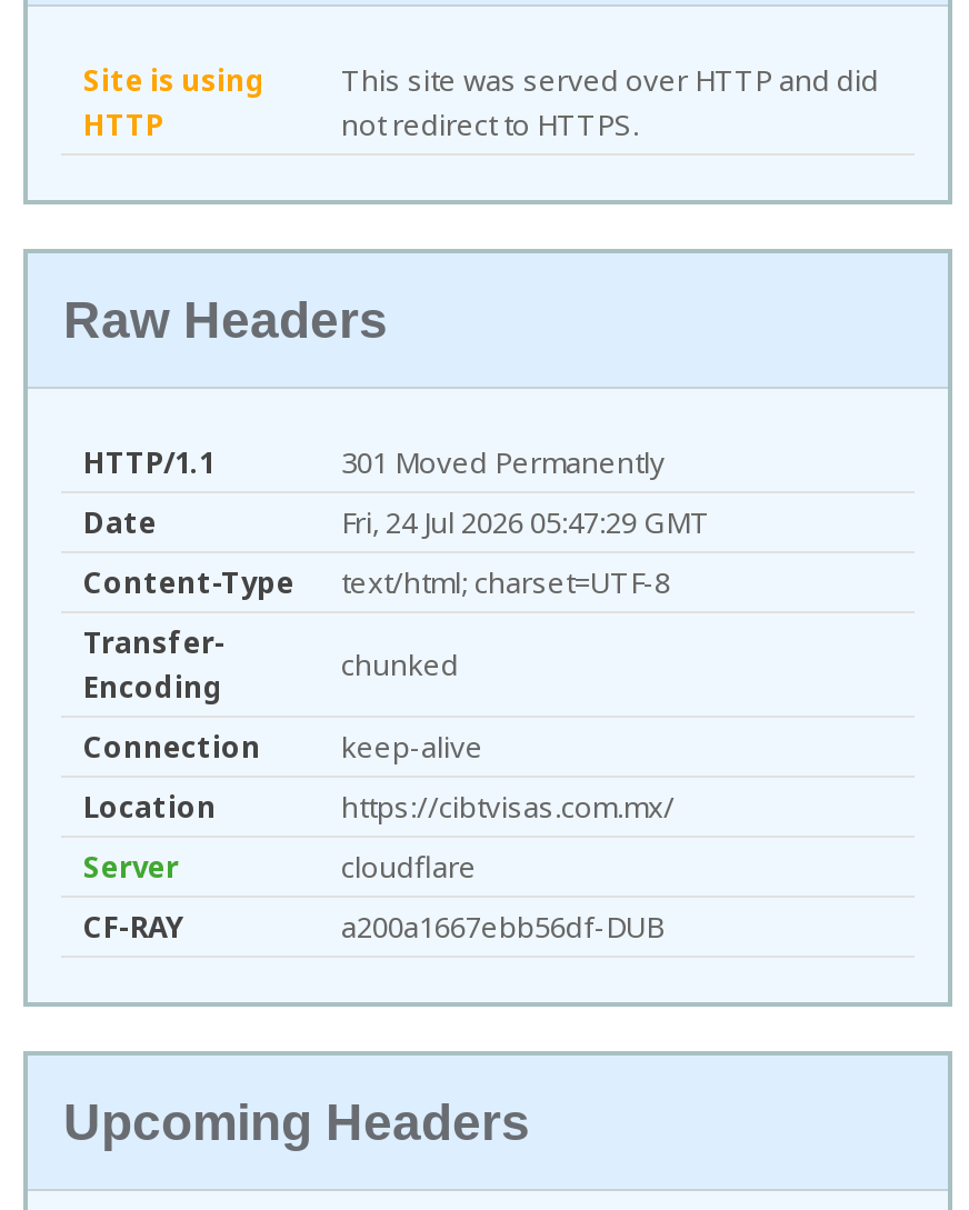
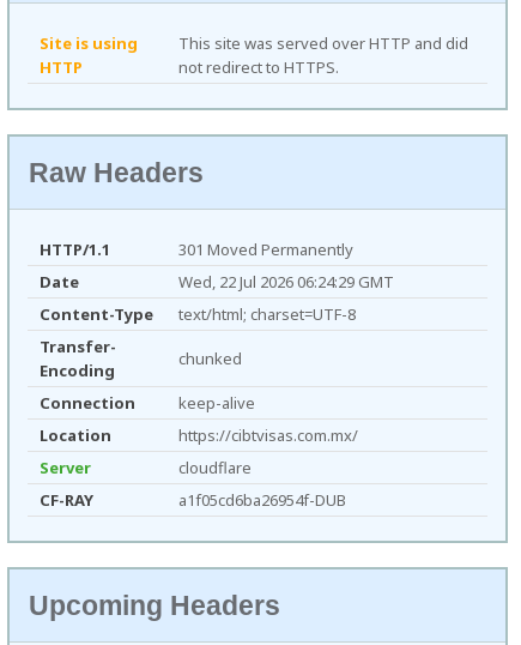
[341,503,710,543] Fri, 24 Jul 2026 05:47:29 GMT -> [178,271,394,293] Wed, 22 Jul 2026 06:24:29 GMT
[341,908,663,948] a200a1667ebb56df-DUB -> [178,490,346,511] a1f05cd6ba26954f-DUB

